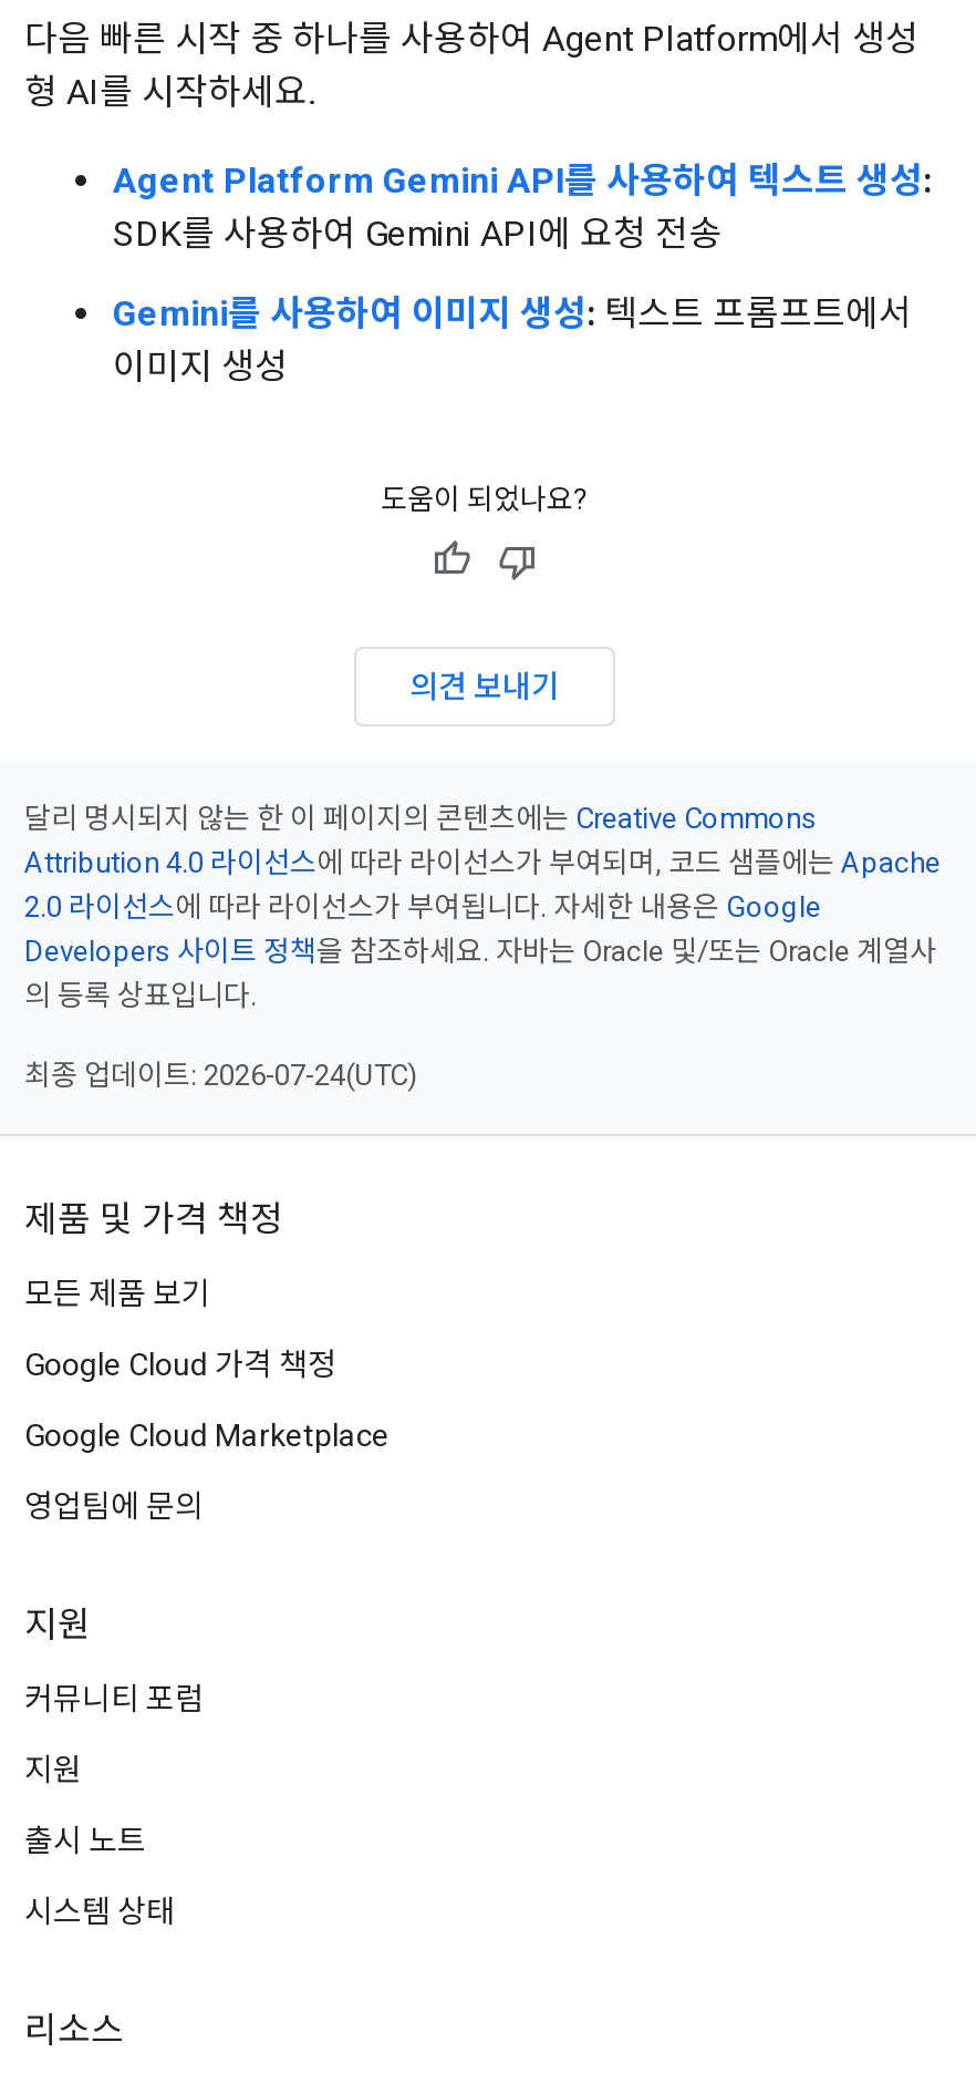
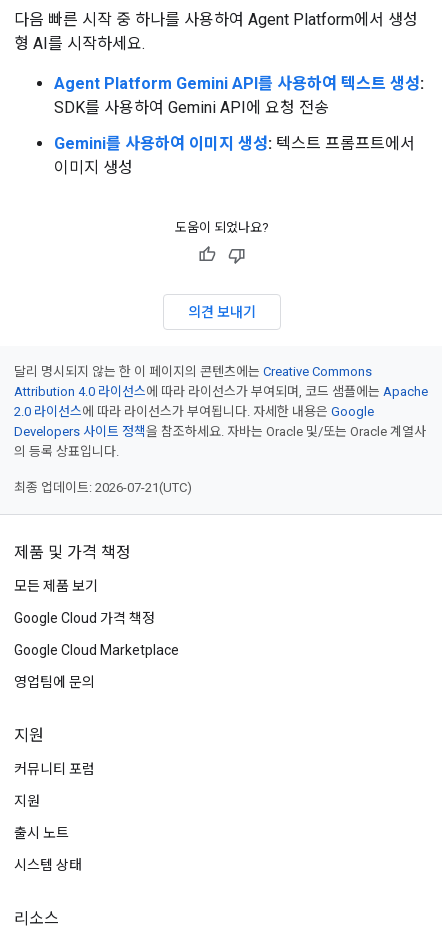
[24,1059,418,1092] 최종 업데이트: 2026-07-24(UTC) -> [14,480,192,495] 최종 업데이트: 2026-07-21(UTC)

